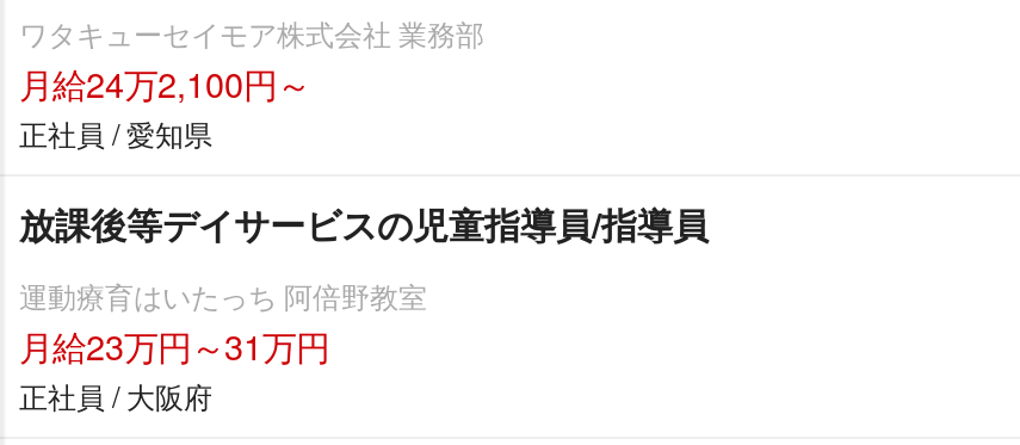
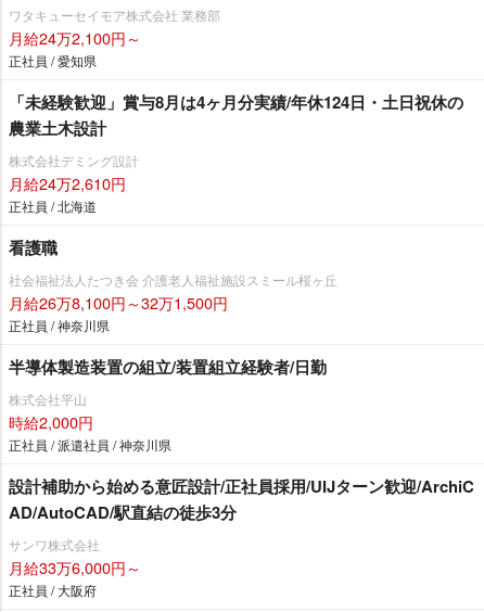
[19,199,709,371] 放課後等デイサービスの児童指導員/指導員 | 運動療育はいたっち 阿倍野教室 | 月給23万円～31万円 -> [9,90,474,579] 「未経験歓迎」賞与8月は4ヶ月分実績/年休124日・土日祝休の | 農業土木設計 | 株式会社デミング設計 | 月給24万2,610円 | 正社員 / 北海道 | 看護職 | 社会福祉法人たつき会 介護老人福祉施設スミール桜ヶ丘 | 月給26万8,100円～32万1,500円 | 正社員 / 神奈川県 | 半導体製造装置の組立/装置組立経験者/日勤 | 株式会社平山 | 時給2,000円 | 正社員 / 派遣社員 / 神奈川県 | 設計補助から始める意匠設計/正社員採用/UIJターン歓迎/ArchiC | AD/AutoCAD/駅直結の徒歩3分 | サンワ株式会社 | 月給33万6,000円～

